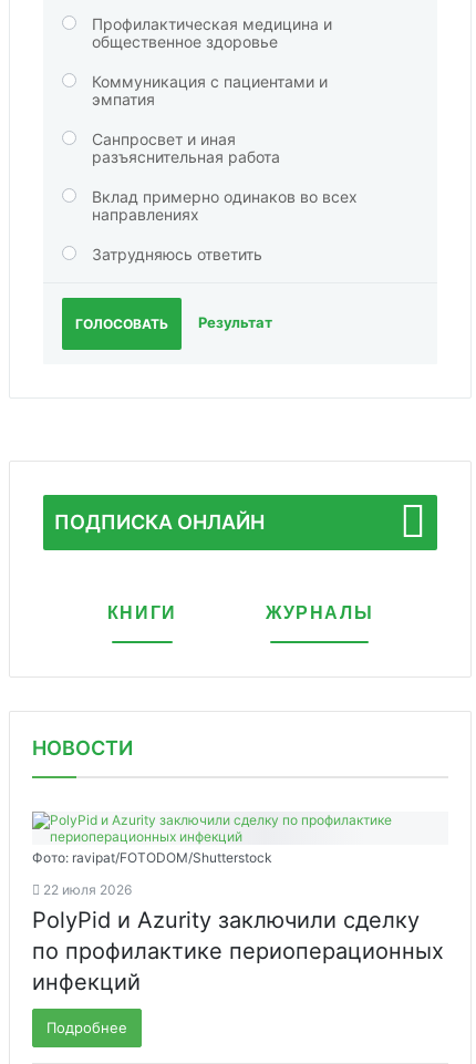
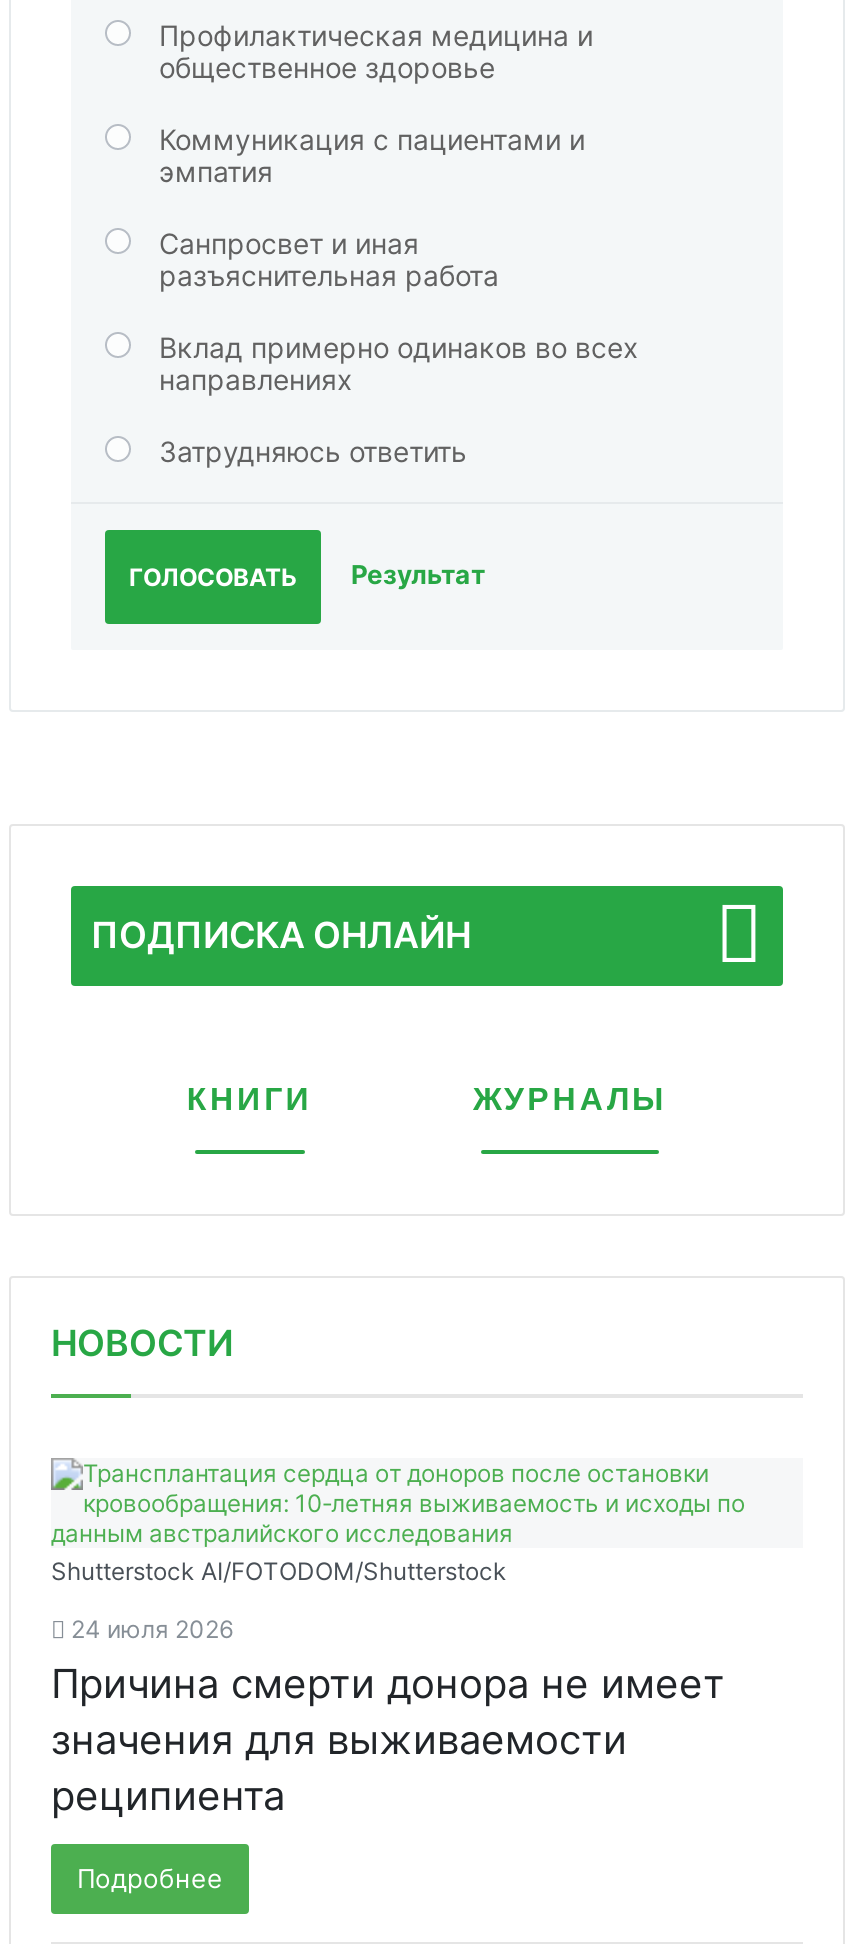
[32,849,272,866] Фото: ravipat/FOTODOM/Shutterstock -> [51,1556,507,1586] Shutterstock AI/FOTODOM/Shutterstoсk
[32,881,444,995] 22 июля 2026 | PolyPid и Azurity заключили сделку | по профилактике периоперационных | инфекций -> [51,1614,725,1820] 24 июля 2026 | Причина смерти донора не имеет | значения для выживаемости | реципиента

